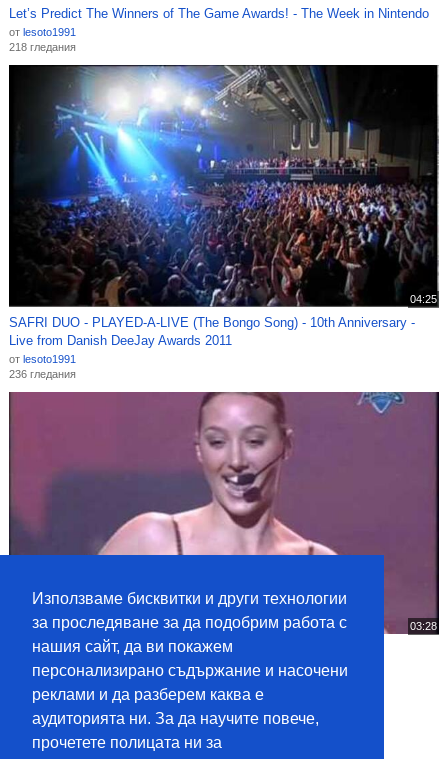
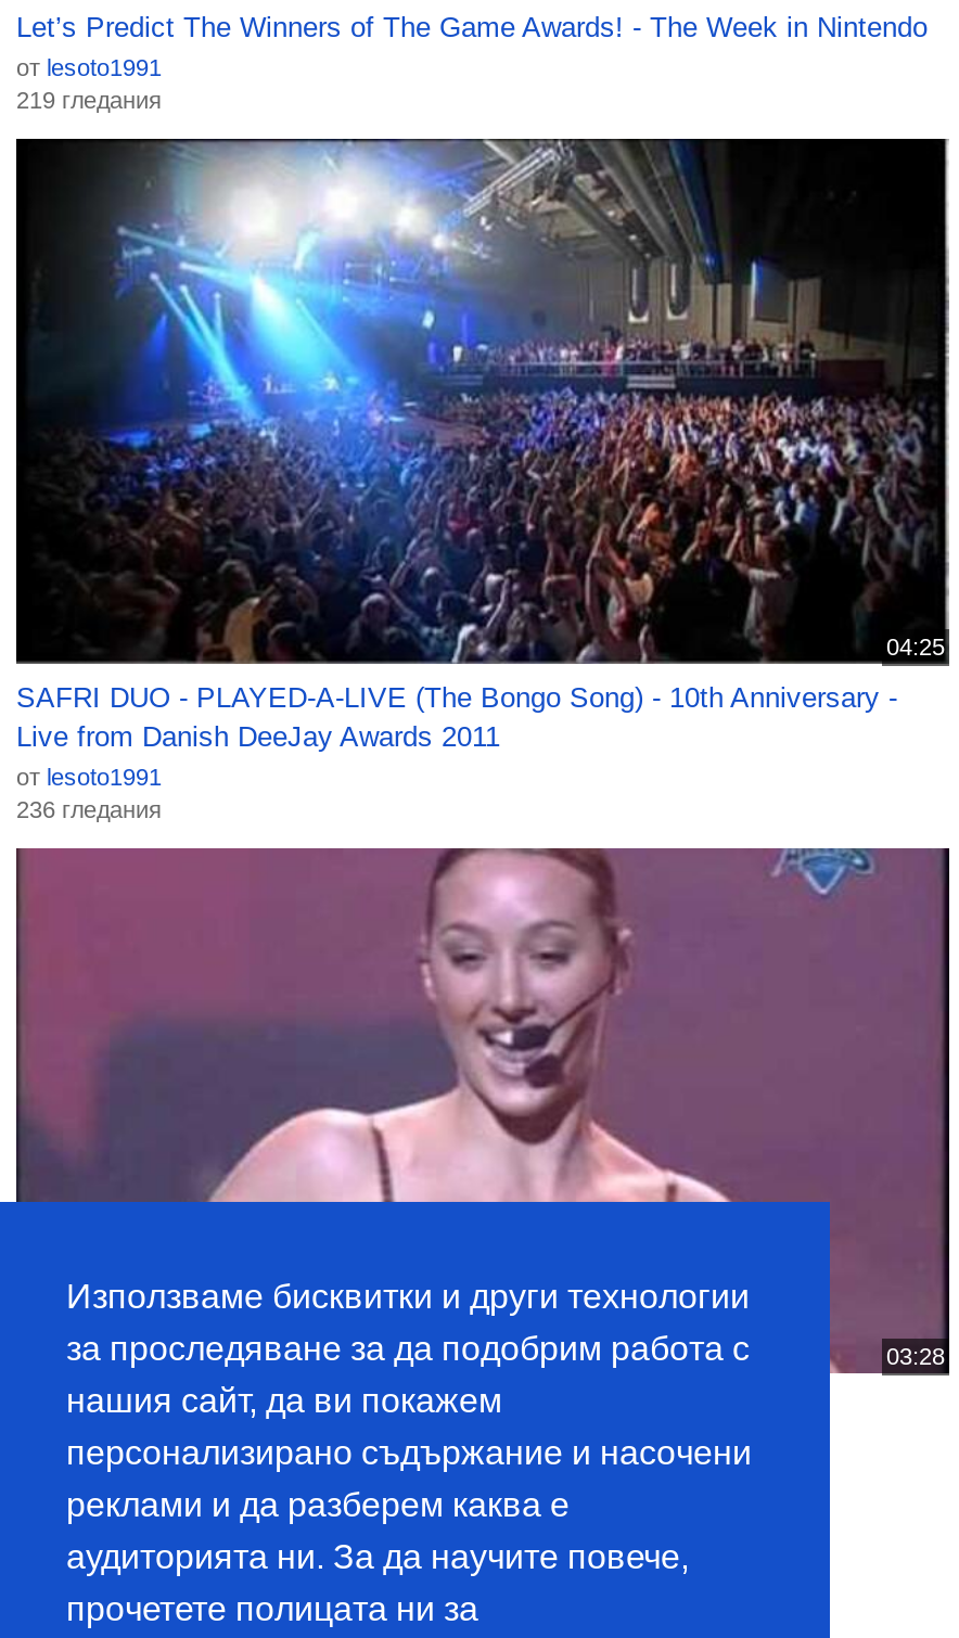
[9,41,76,53] 218 гледания -> [16,87,162,113] 219 гледания

